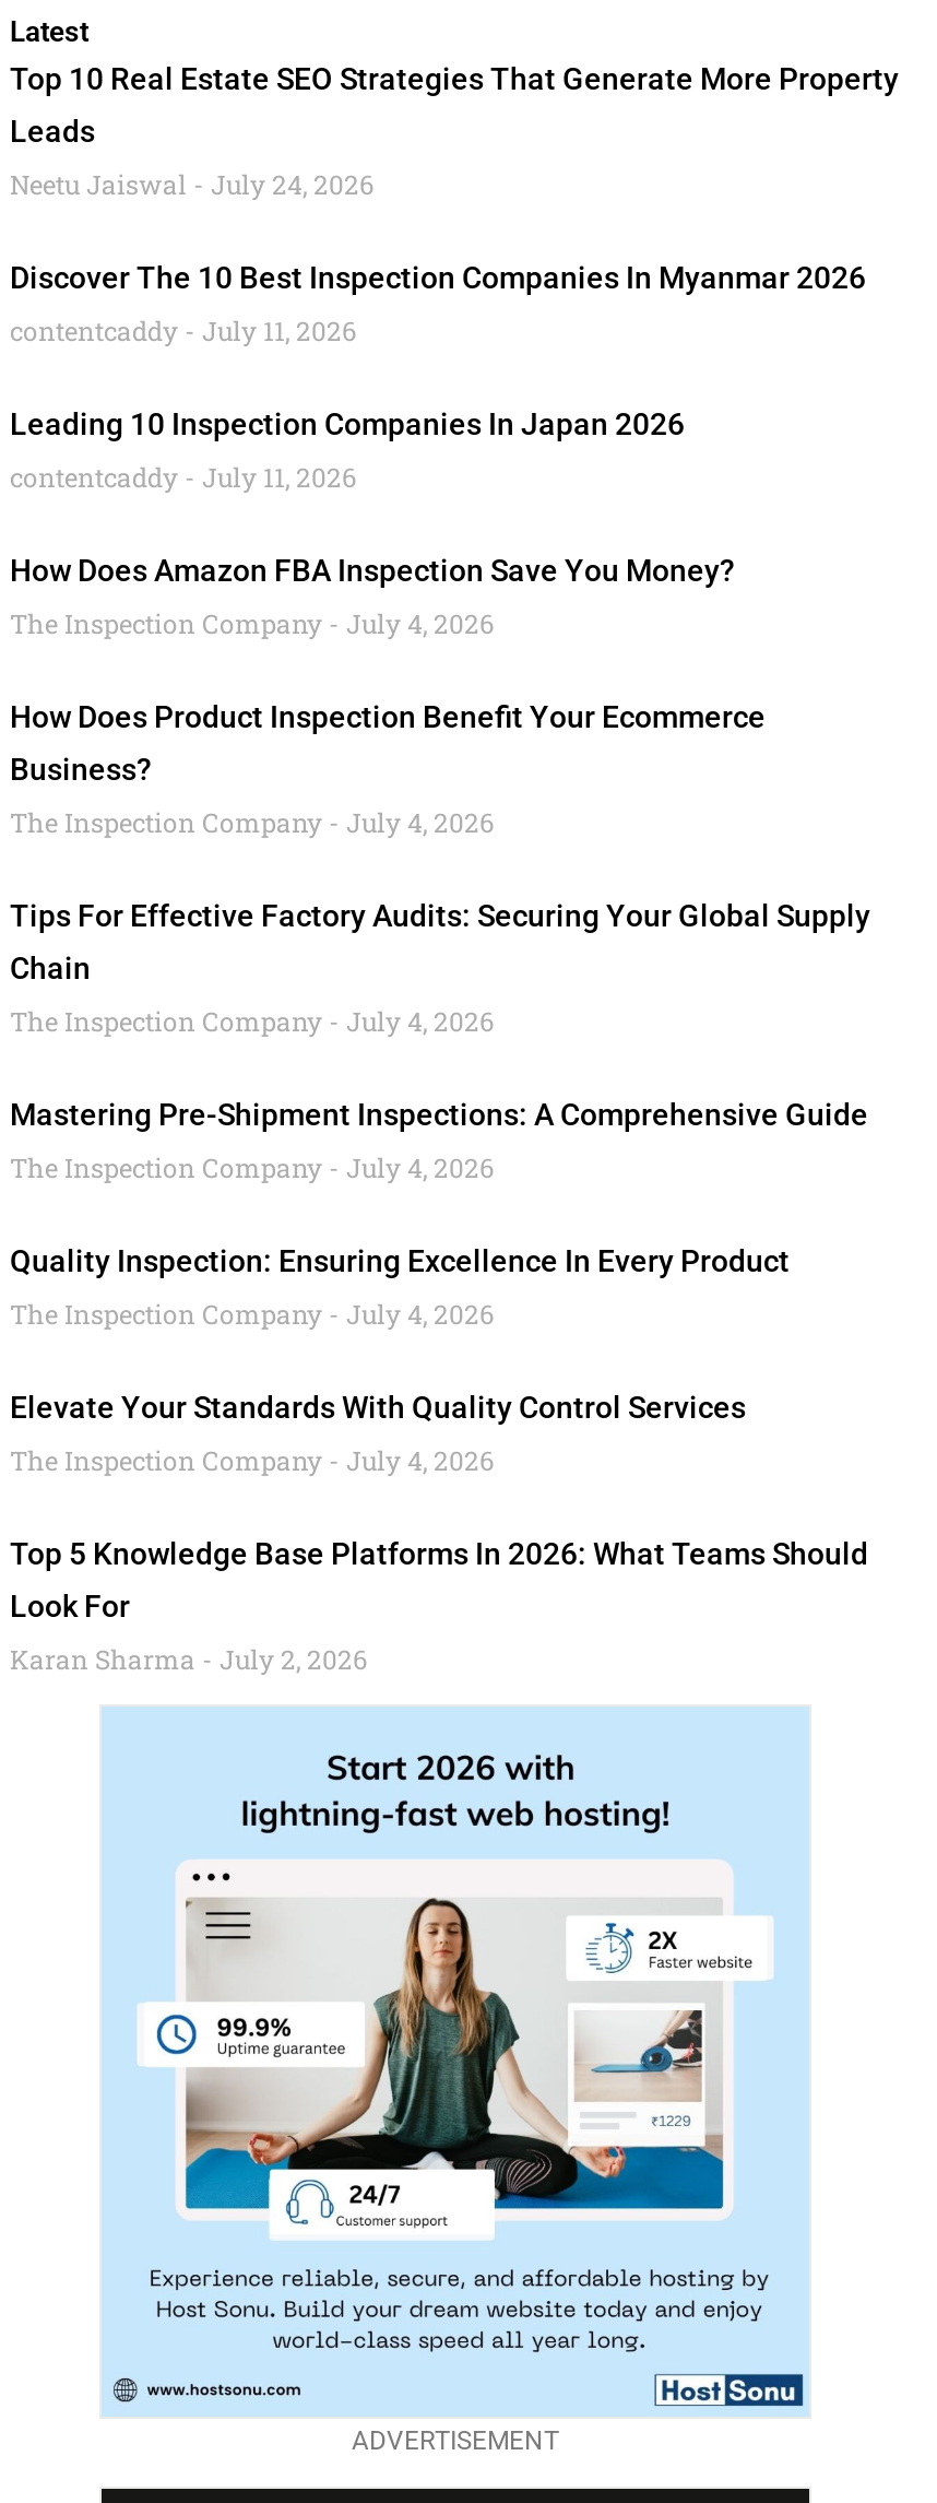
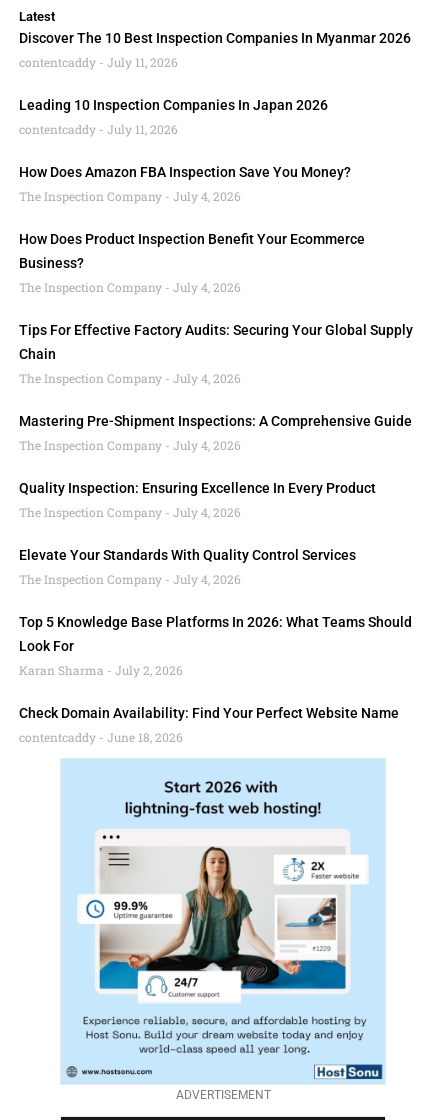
[10,62,899,201] Top 10 Real Estate SEO Strategies That Generate More Property | Leads | Neetu Jaiswal July 24, 2026 -> none
moved [10,260,870,1676] -> [19,30,413,678]: Discover The 10 Best Inspection Companies In Myanmar 2026 | contentcaddy July 11, 2026 | Leading 10 Inspection Companies In Japan 2026 | ... | Look For | Karan Sharma July 2, 2026
none -> [19,705,399,745] Check Domain Availability: Find Your Perfect Website Name | contentcaddy June 18, 2026

